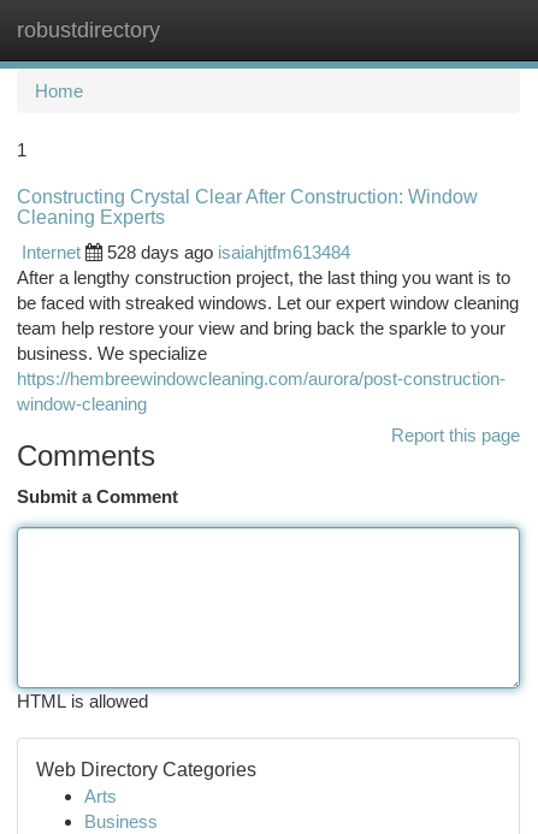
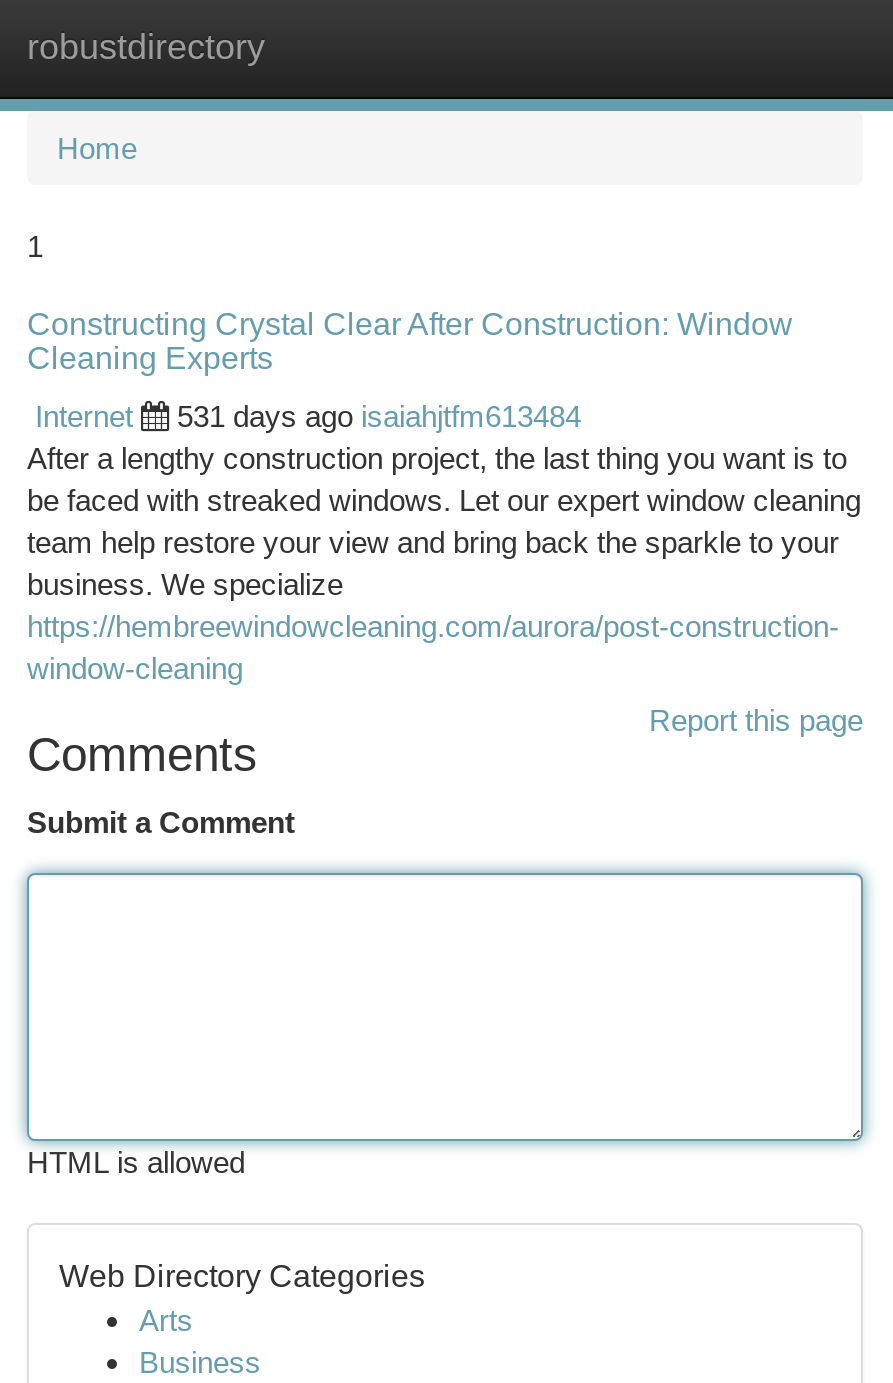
[107,242,350,262] 528 days ago isaiahjtfm613484 -> [177,399,581,433] 531 days ago isaiahjtfm613484

